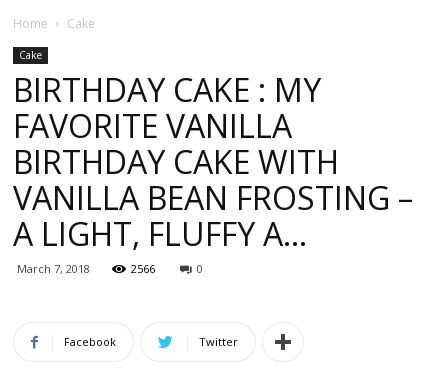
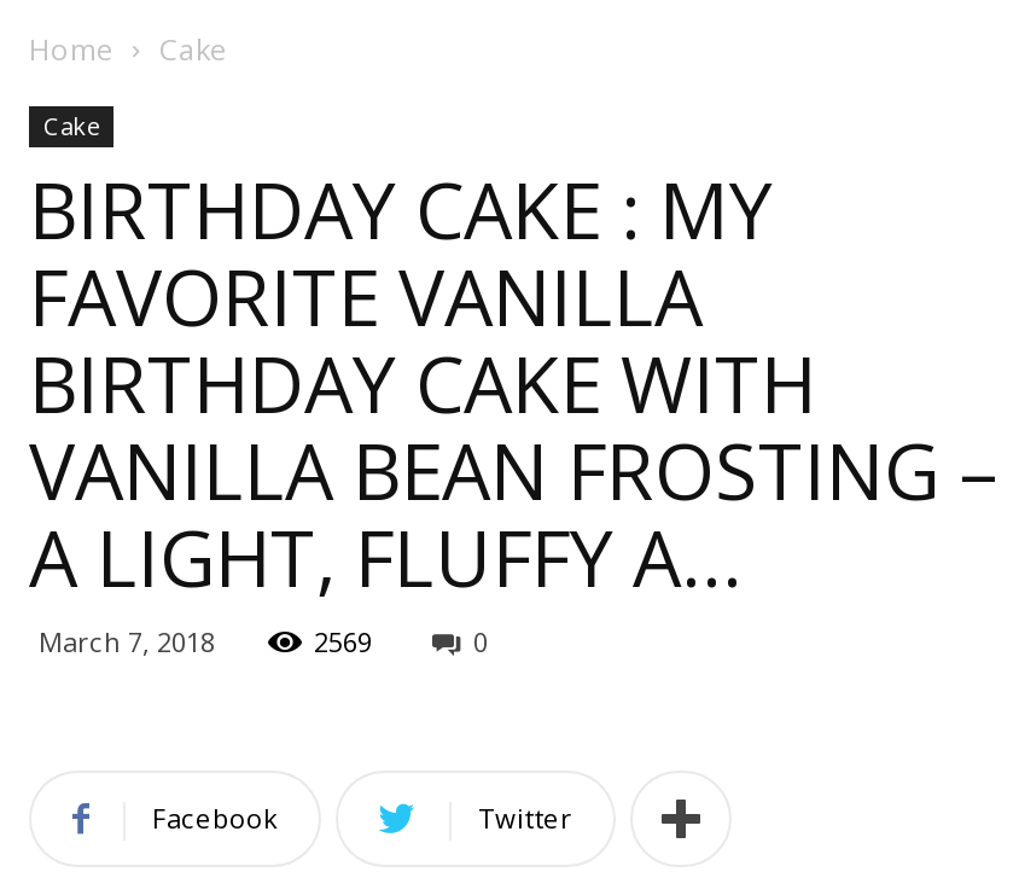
[131,261,155,276] 2566 -> [314,623,372,659] 2569

